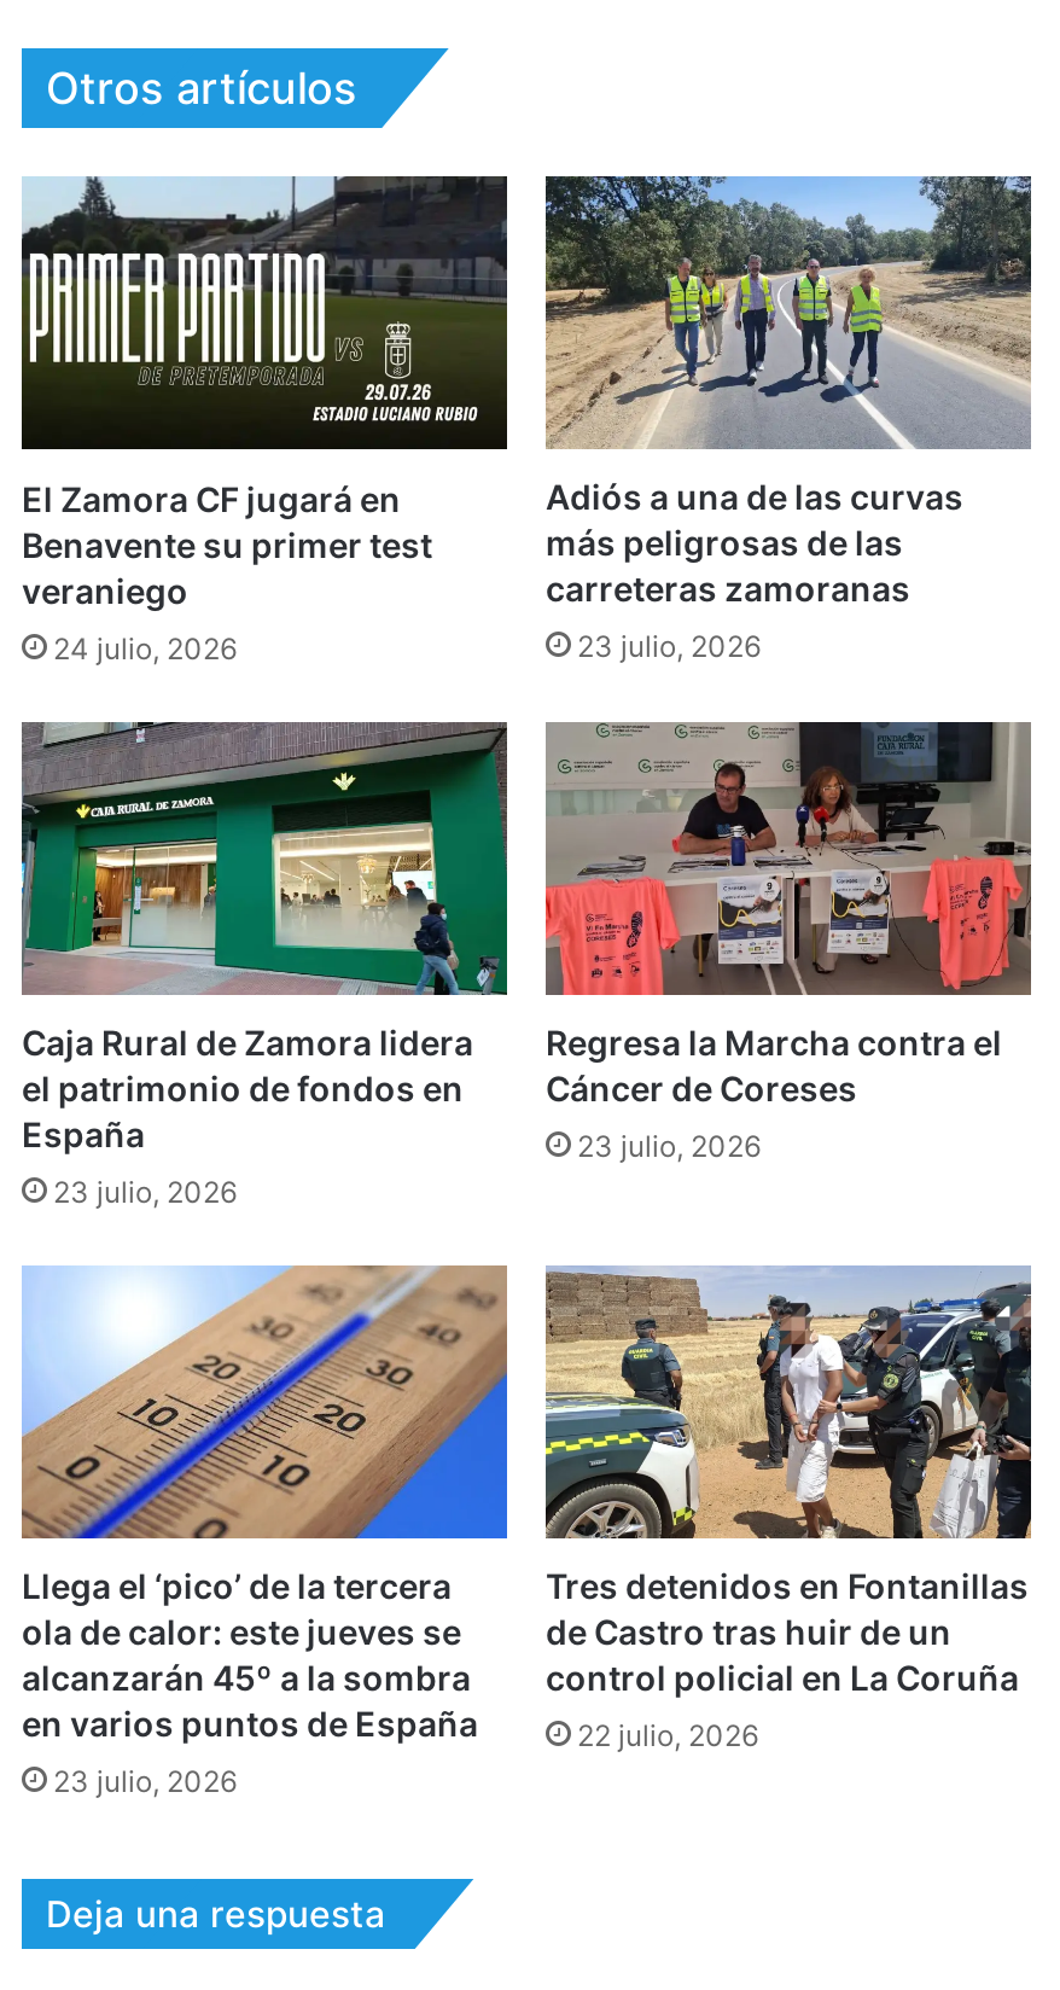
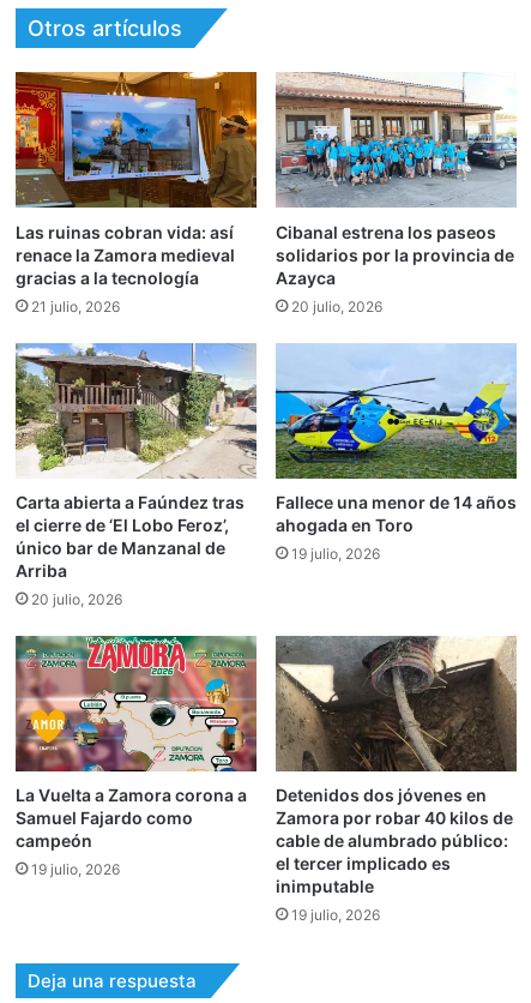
[19,174,509,610] [image] | El Zamora CF jugará en | Benavente su primer test | veraniego -> [14,71,258,287] [image] | Las ruinas cobran vida: así | renace la Zamora medieval | gracias a la tecnología
[546,174,1033,609] [image] | Adiós a una de las curvas | más peligrosas de las | carreteras zamoranas -> [276,72,517,287] [image] | Cibanal estrena los paseos | solidarios por la provincia de | Azayca
[53,629,237,666] 24 julio, 2026 -> [31,297,120,315] 21 julio, 2026
[577,629,761,665] 23 julio, 2026 -> [291,297,382,315] 20 julio, 2026
[19,720,509,913] [image] -> [16,342,257,479] [image]
[543,720,1031,913] [image] -> [274,343,517,480] [image]
[22,1021,473,1154] Caja Rural de Zamora lidera | el patrimonio de fondos en | España -> [16,492,245,581] Carta abierta a Faúndez tras | el cierre de ‘El Lobo Feroz’, | único bar de Manzanal de | Arriba
[546,1021,1002,1108] Regresa la Marcha contra el | Cáncer de Coreses -> [276,492,517,535] Fallece una menor de 14 años | ahogada en Toro
[577,1127,761,1163] 23 julio, 2026 -> [291,545,380,563] 19 julio, 2026
[53,1173,237,1209] 23 julio, 2026 -> [31,590,122,608] 20 julio, 2026
[22,1263,509,1744] [image] | Llega el ‘pico’ de la tercera | ola de calor: este jueves se | alcanzarán 45º a la sombra | en varios puntos de España -> [14,635,258,851] [image] | La Vuelta a Zamora corona a | Samuel Fajardo como | campeón
[546,1265,1033,1698] [image] | Tres detenidos en Fontanillas | de Castro tras huir de un | control policial en La Coruña -> [276,635,518,897] [image] | Detenidos dos jóvenes en | Zamora por robar 40 kilos de | cable de alumbrado público: | el tercer implicado es | inimputable
[577,1717,758,1754] 22 julio, 2026 -> [291,906,380,924] 19 julio, 2026
[53,1763,237,1799] 23 julio, 2026 -> [31,861,120,879] 19 julio, 2026

